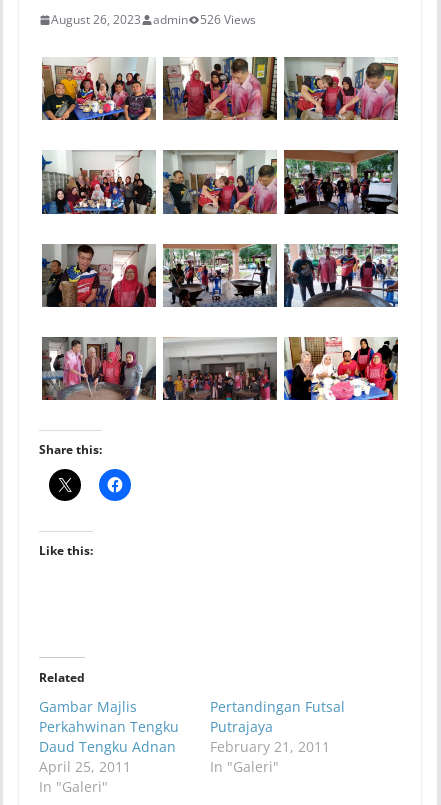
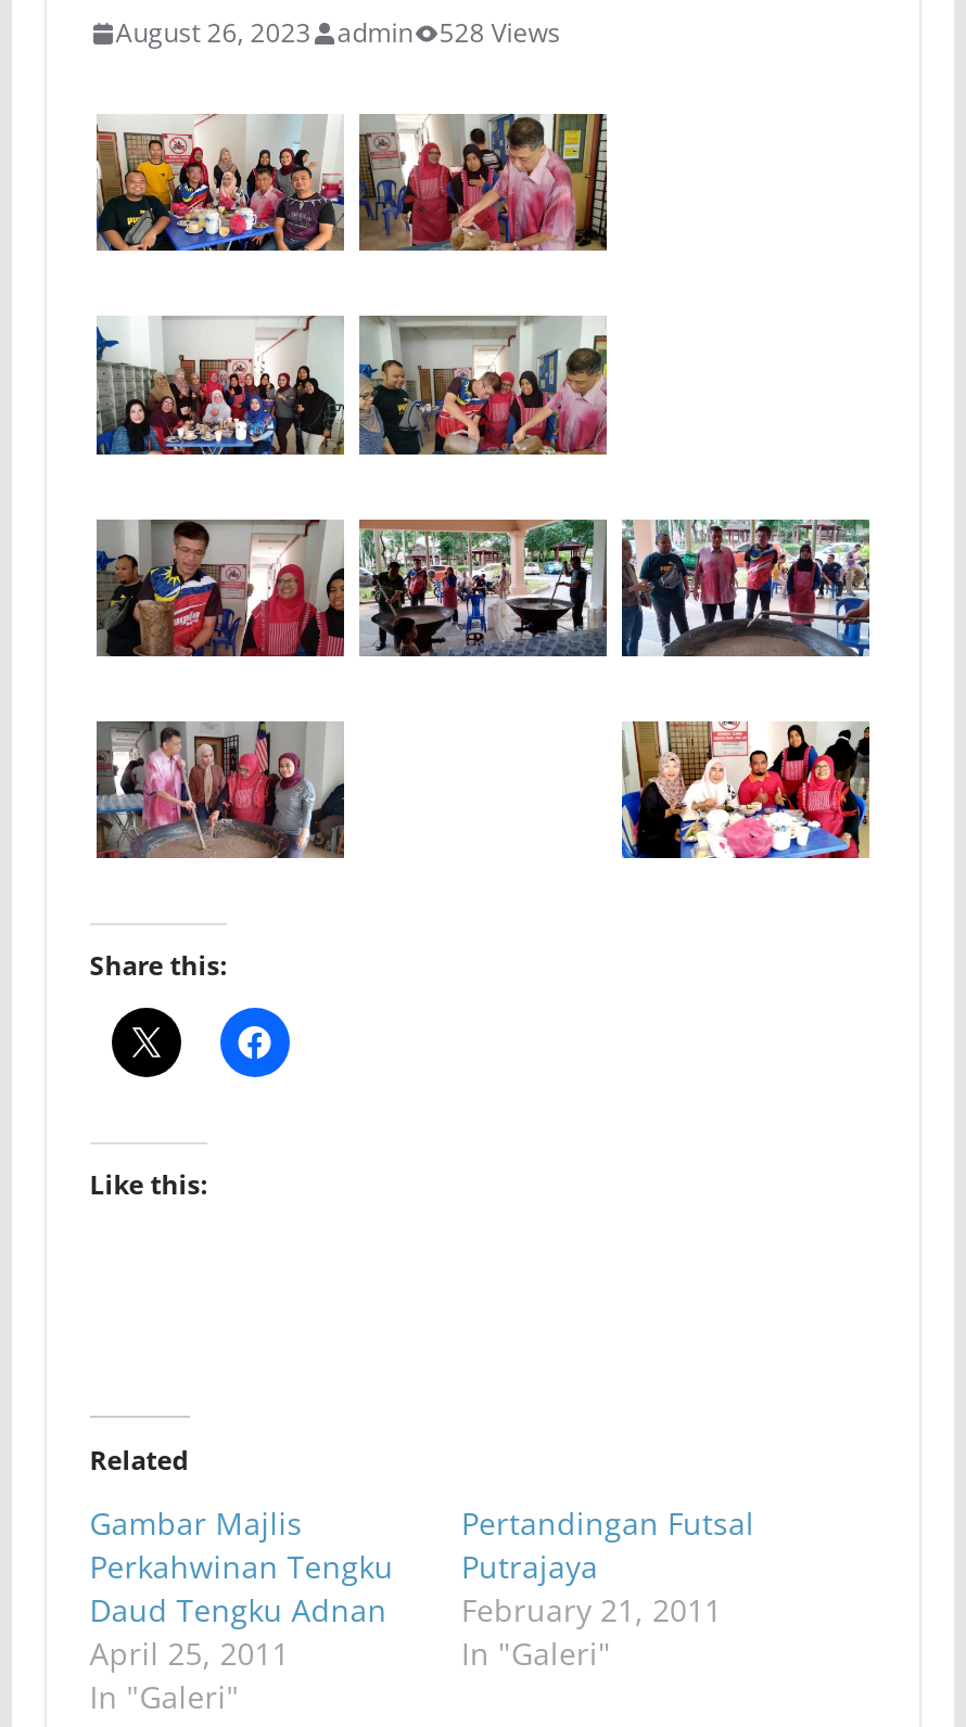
[51,11,256,28] August 26, 2023 admin 526 Views -> [115,15,560,52] August 26, 2023 admin 528 Views
[283,56,399,121] [image] -> none
[283,149,399,215] [image] -> none
[162,336,278,401] [image] -> none

